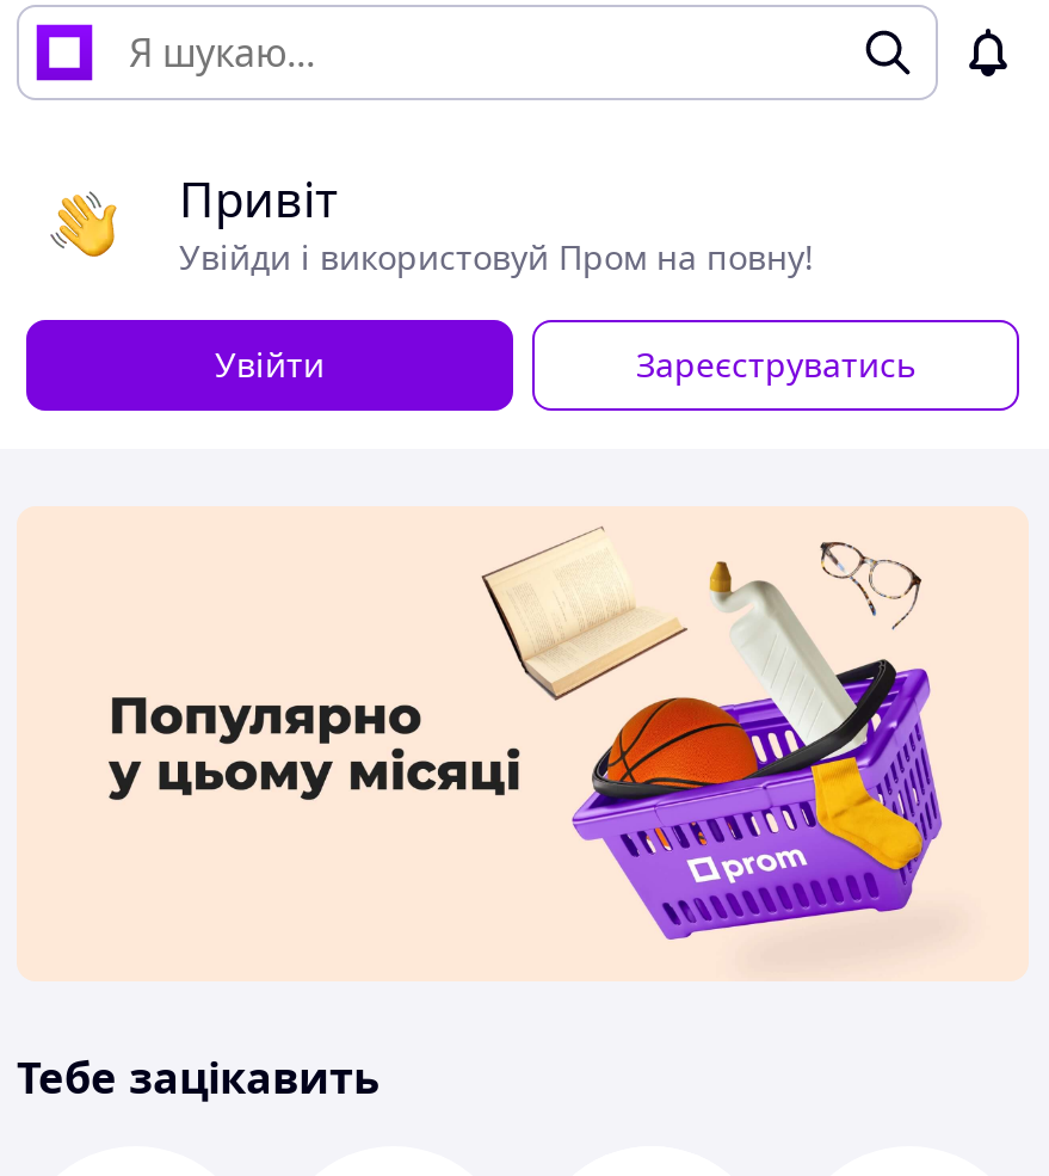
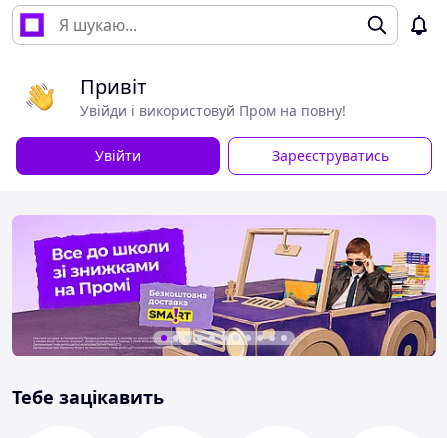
[19,509,1026,979] [image] -> [11,215,437,357] [image]

